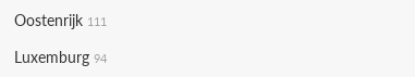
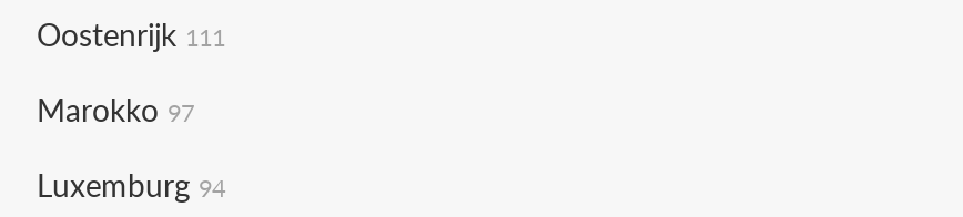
none -> [37,86,194,131] Marokko 97

